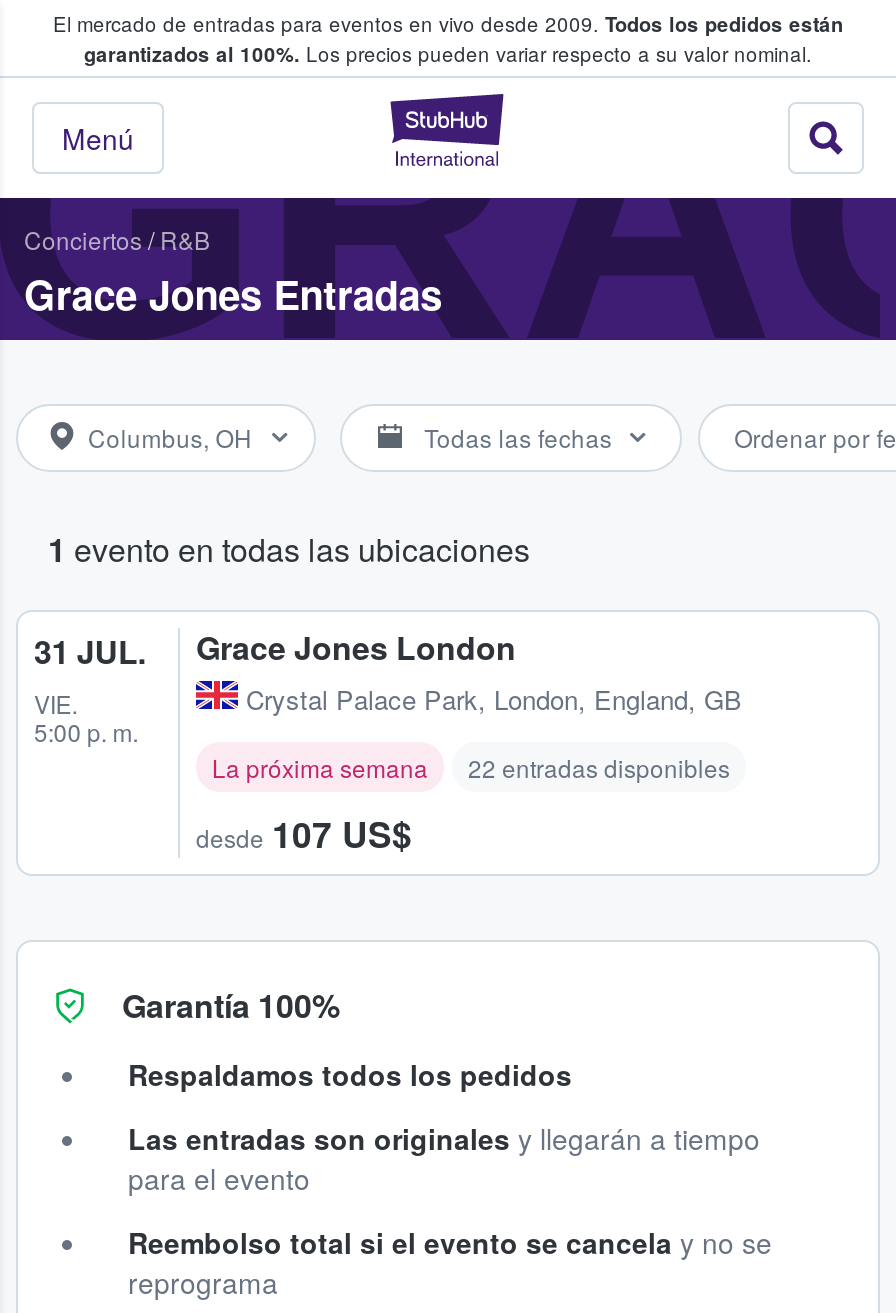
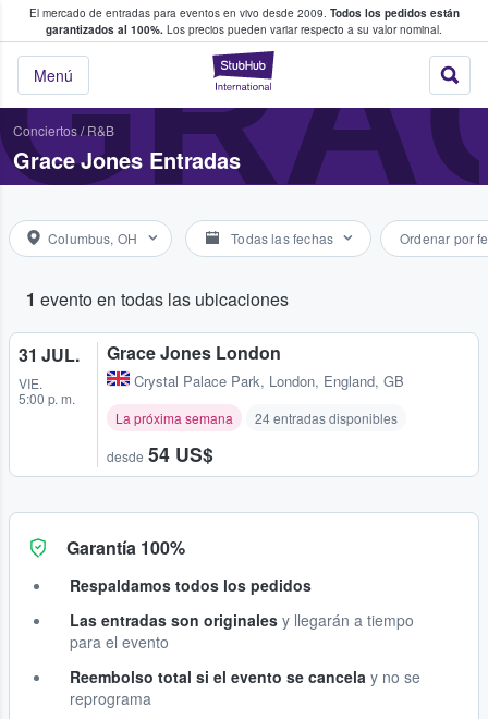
[468,750,730,784] 22 entradas disponibles -> [255,409,398,427] 24 entradas disponibles
[196,808,412,858] desde 107 US$ -> [107,440,213,467] desde 54 US$

